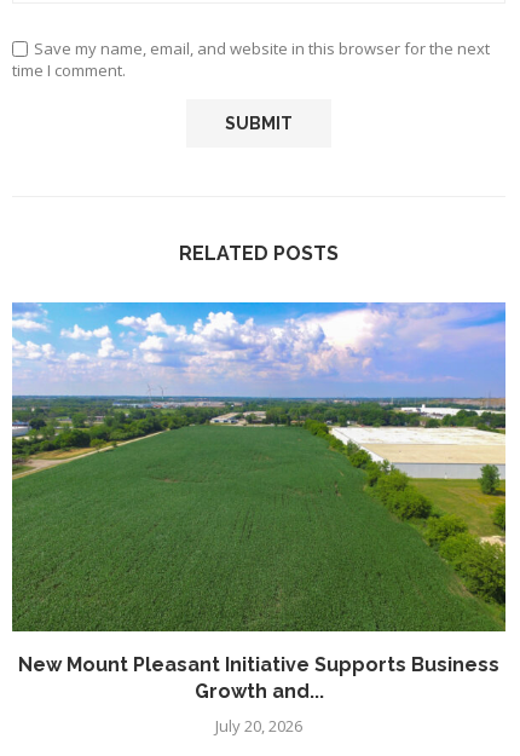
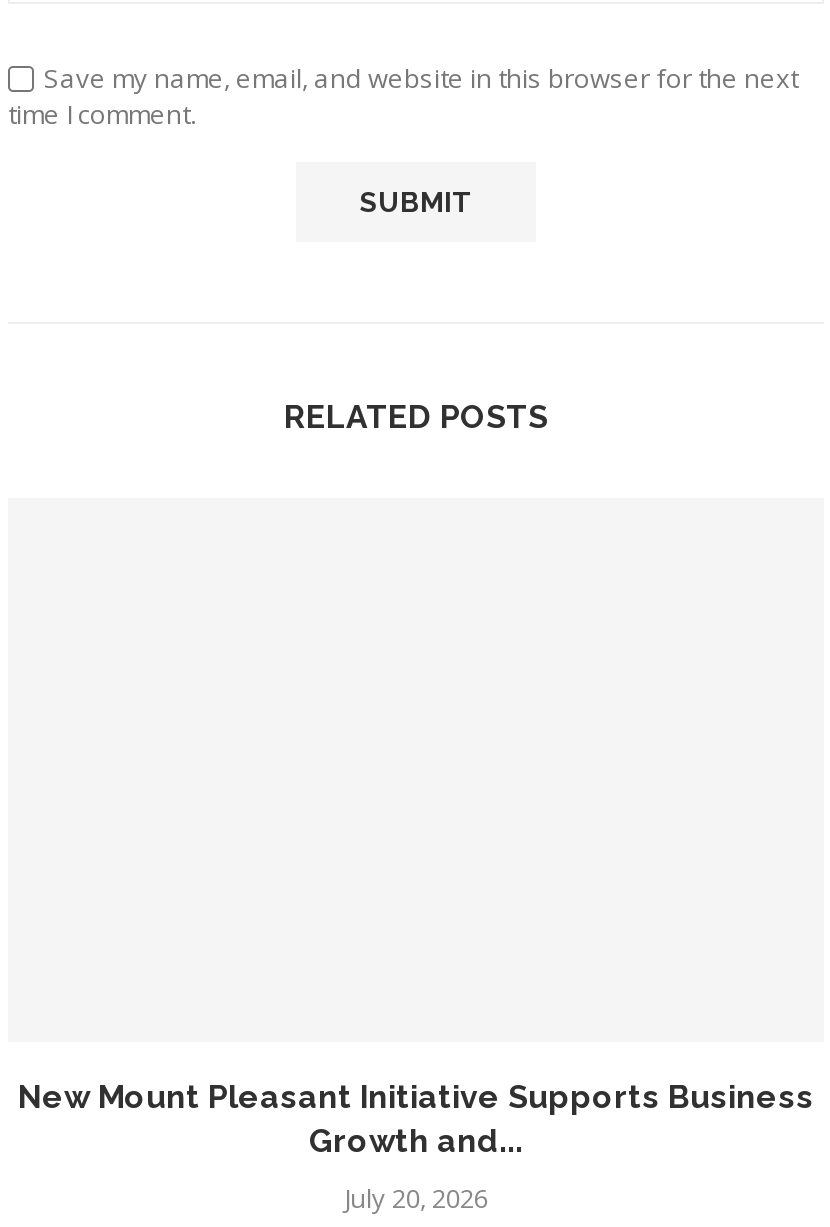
[11,301,507,633] [image] -> none

